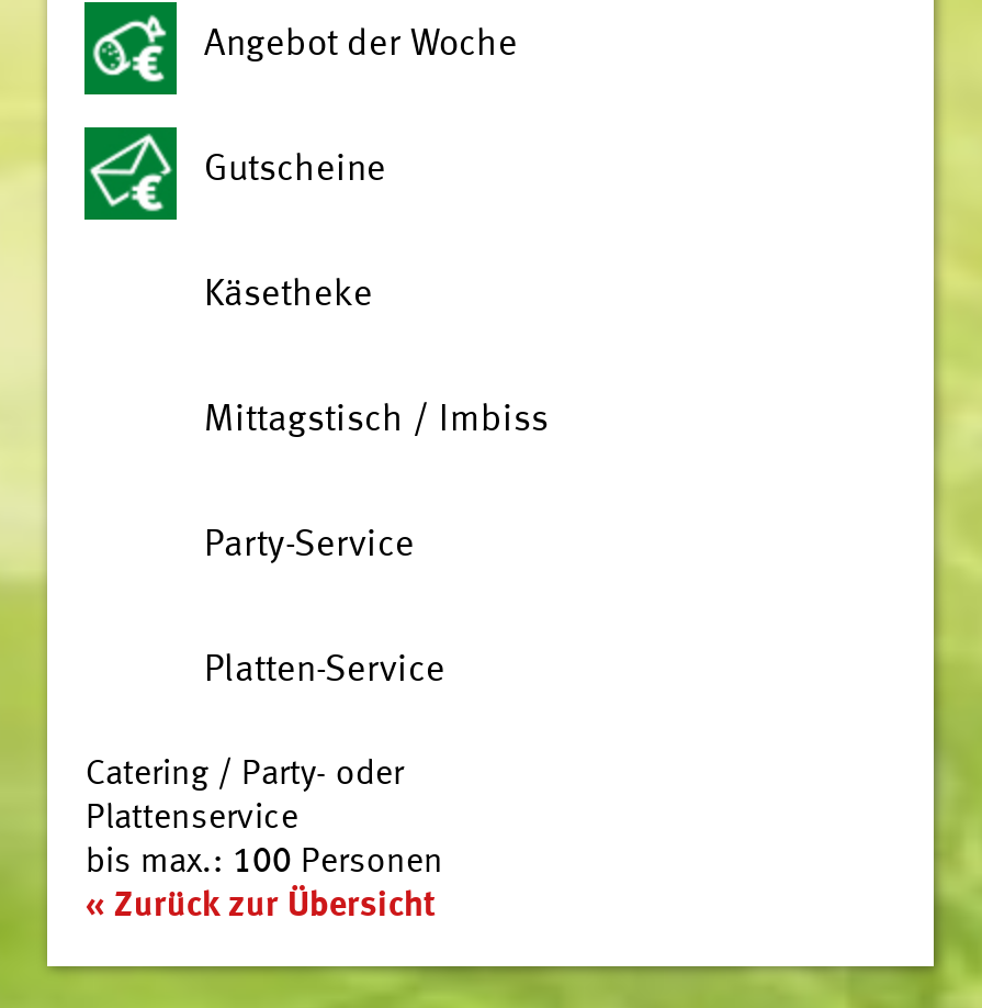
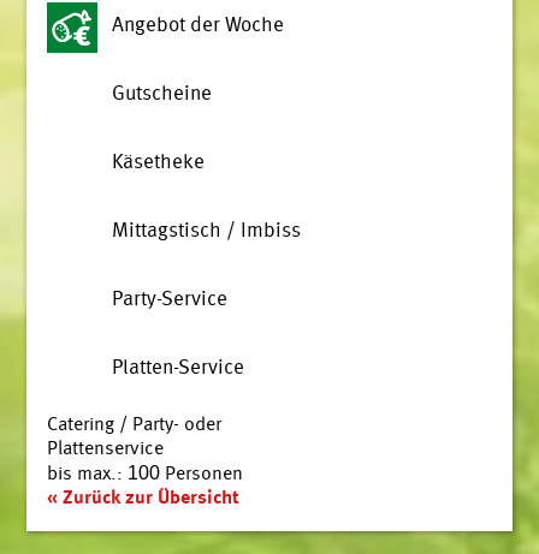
[82,125,179,222] [image] -> none

